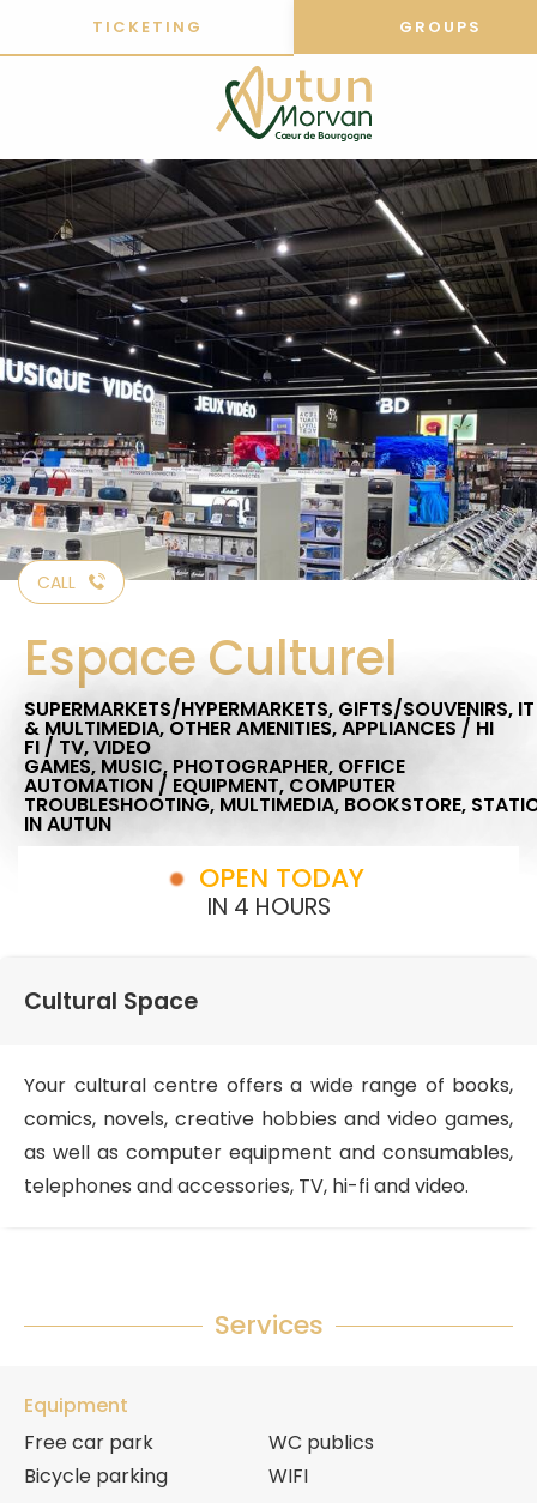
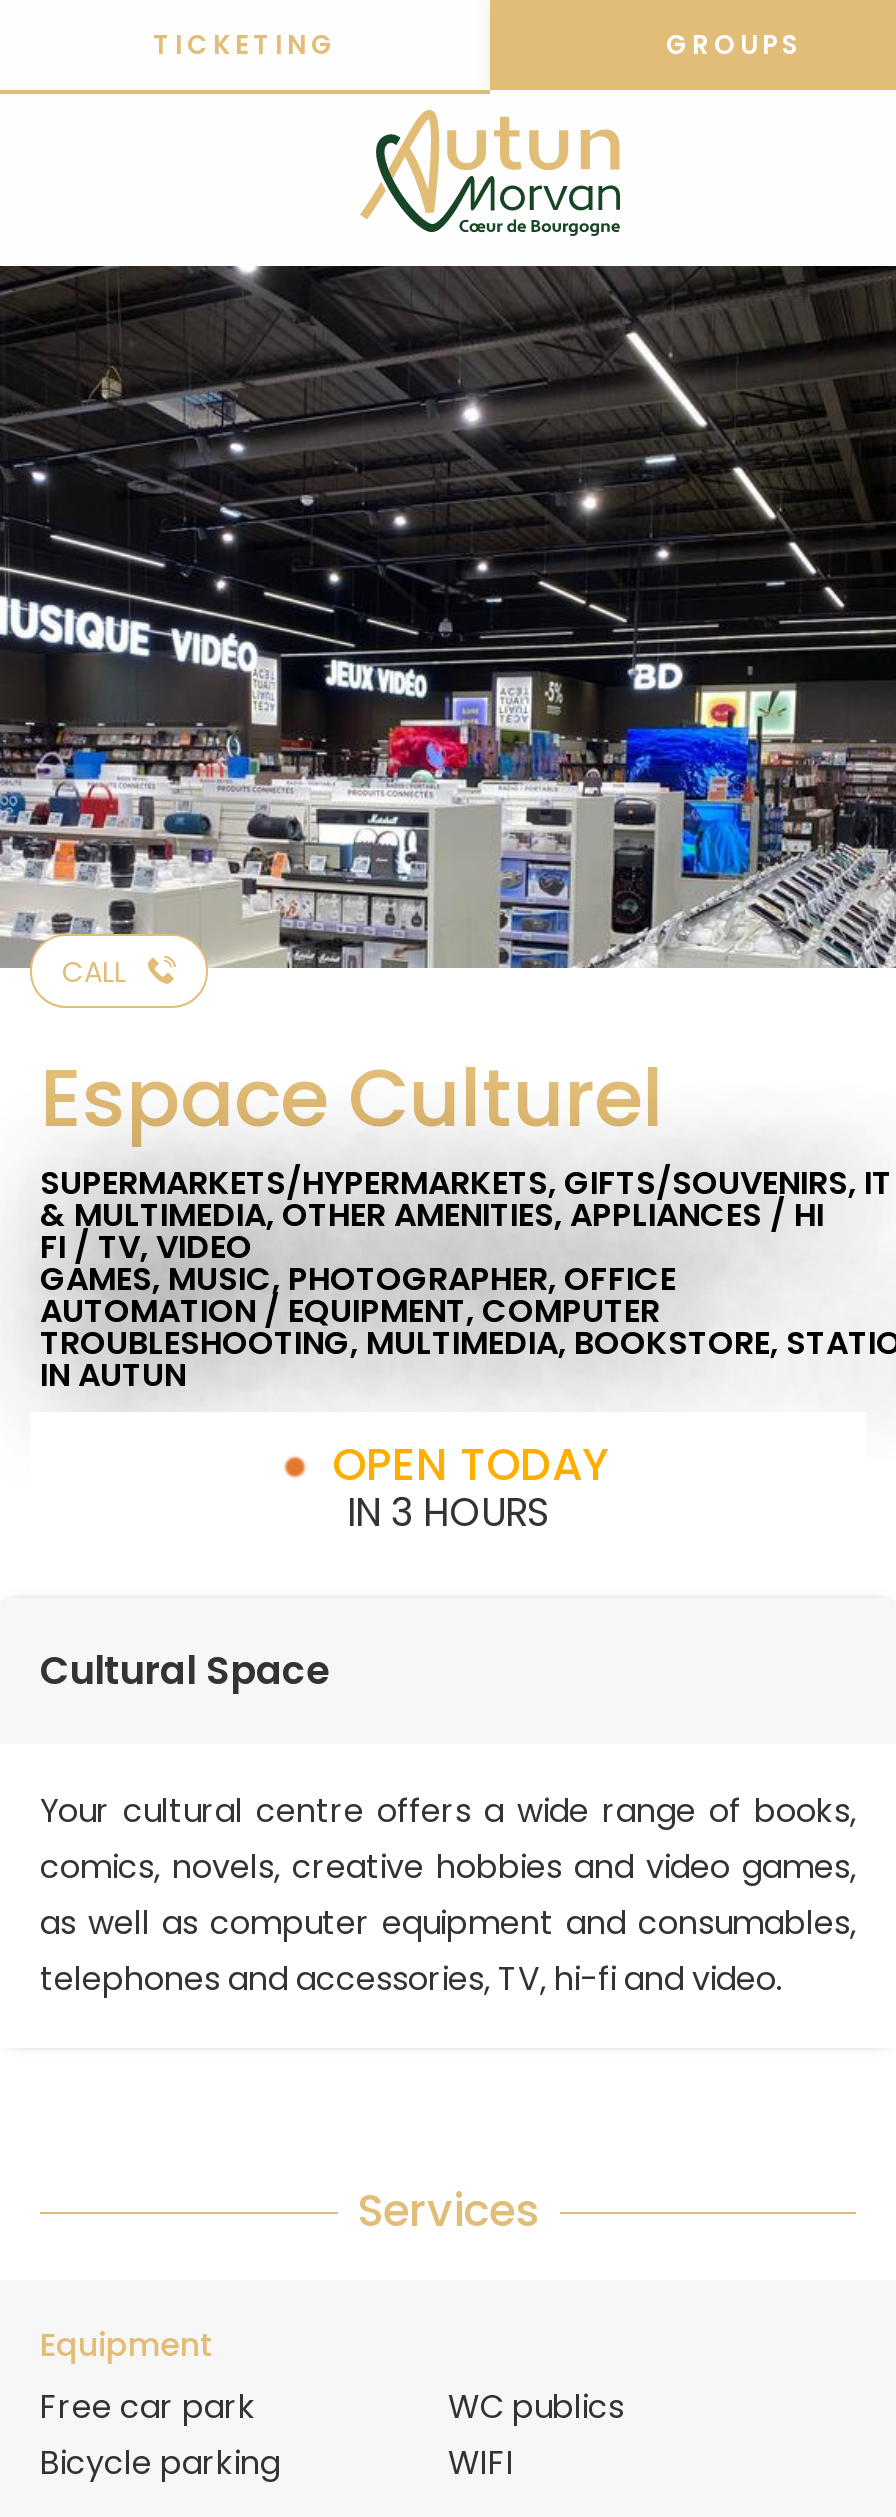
[207,891,330,923] IN 4 HOURS -> [347,1486,549,1540] IN 3 HOURS

